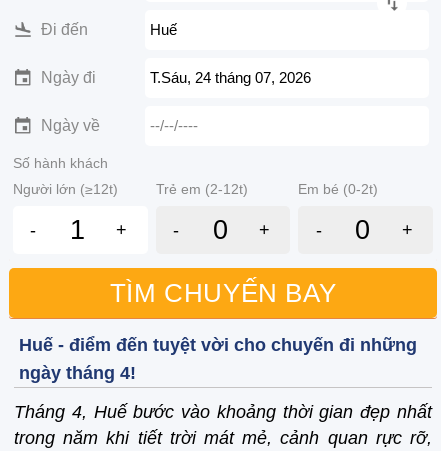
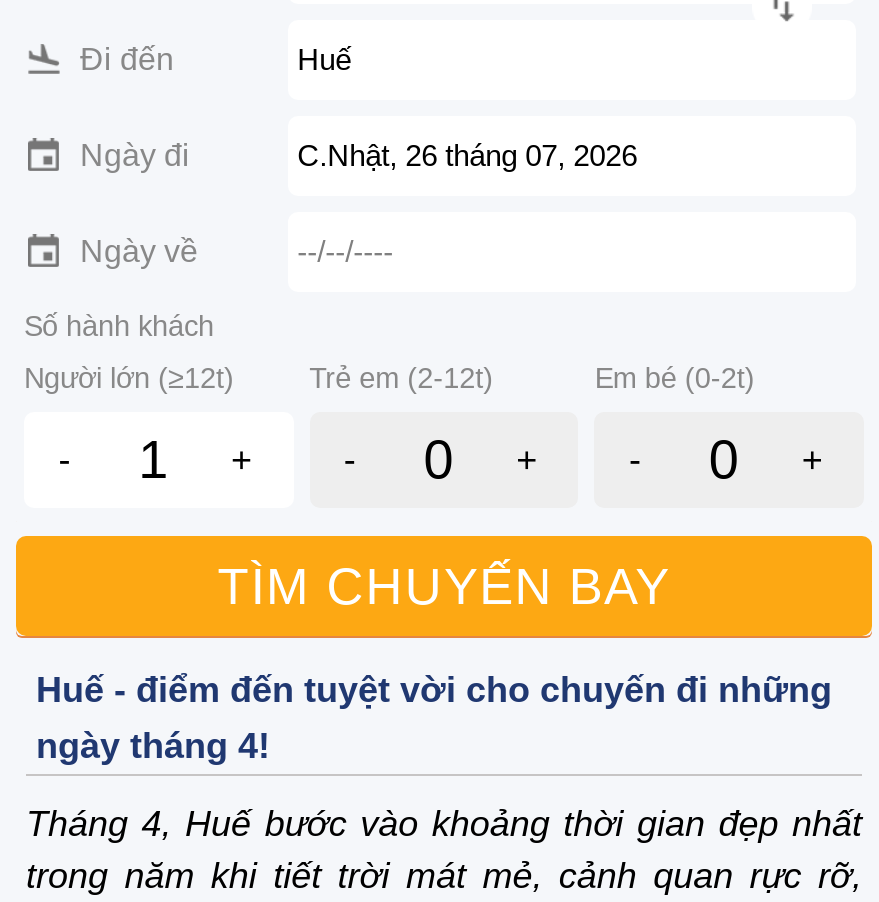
[150,69,311,86] T.Sáu, 24 tháng 07, 2026 -> [297,138,637,172] C.Nhật, 26 tháng 07, 2026

